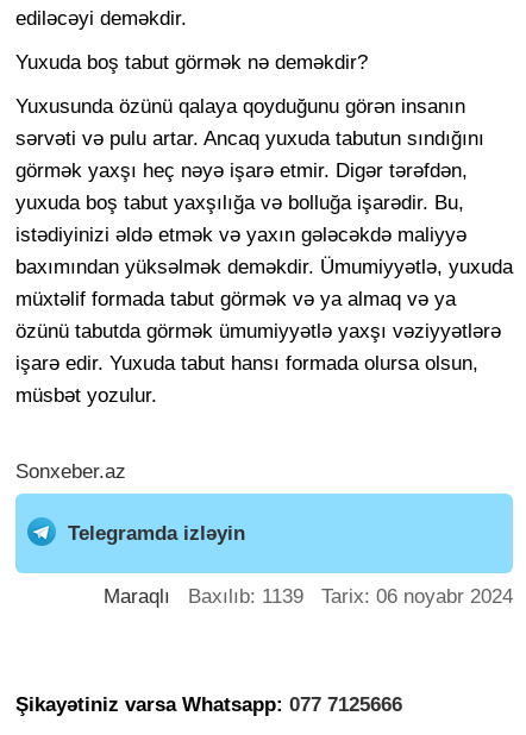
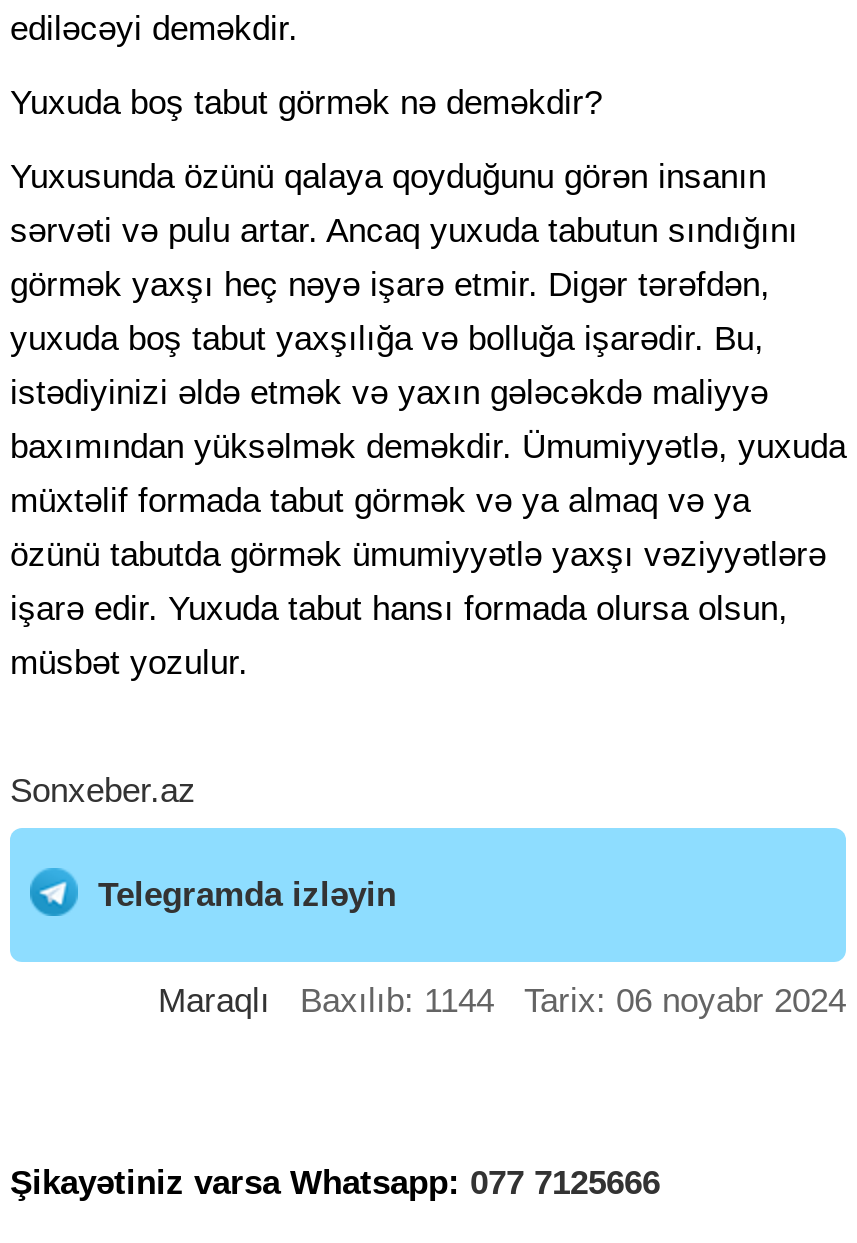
[104,586,513,608] Maraqlı Baxılıb: 1139 Tarix: 06 noyabr 2024 -> [158,983,846,1021] Maraqlı Baxılıb: 1144 Tarix: 06 noyabr 2024

